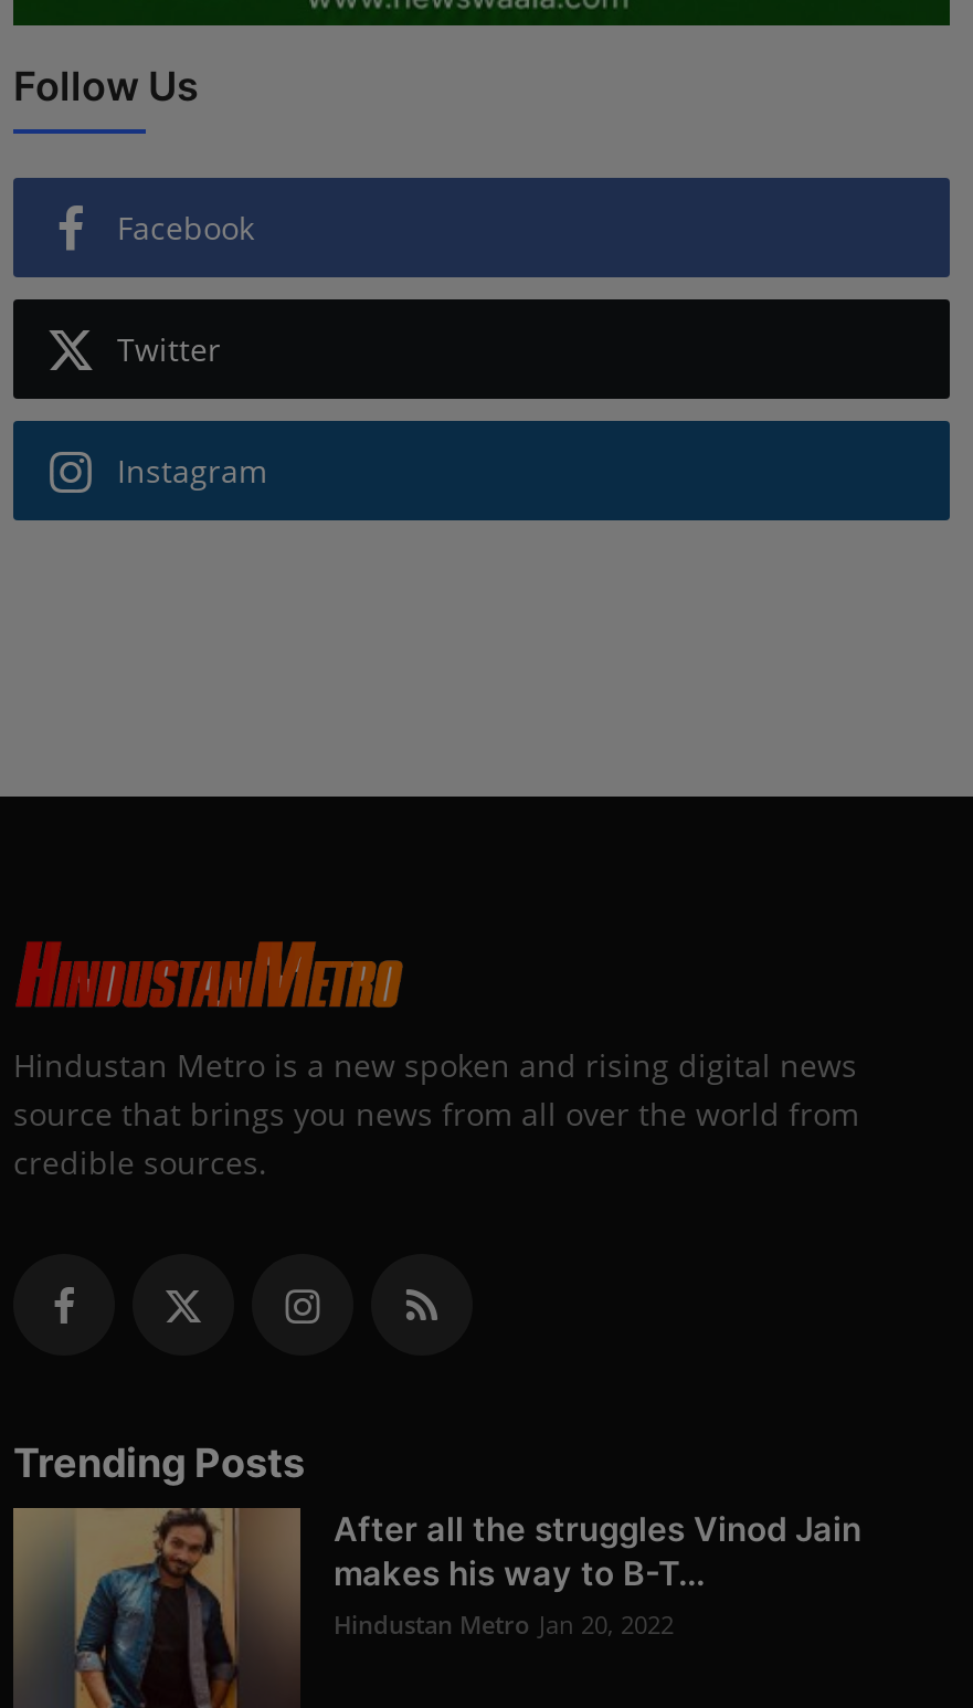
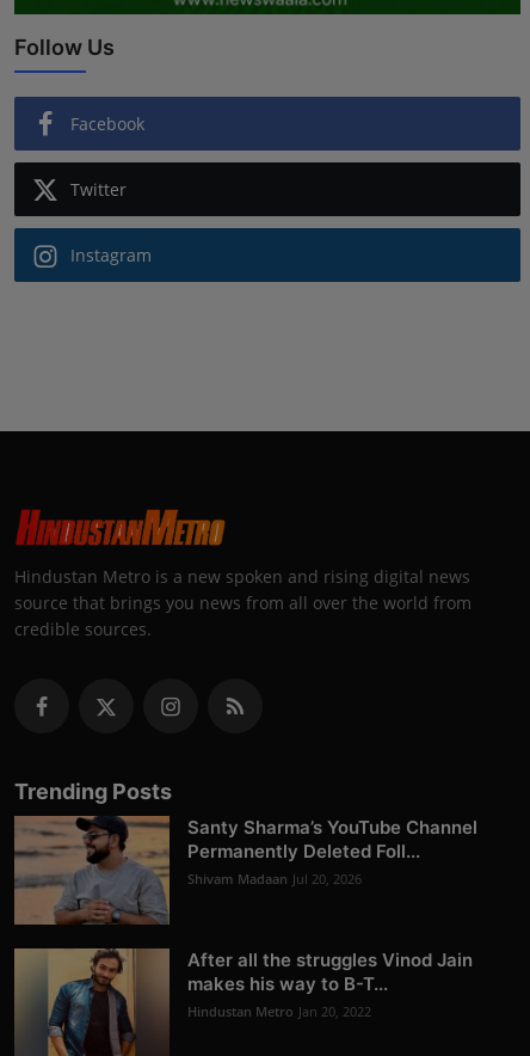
none -> [14,815,477,926] [image] | Santy Sharma’s YouTube Channel | Permanently Deleted Foll... | Shivam Madaan Jul 20, 2026

